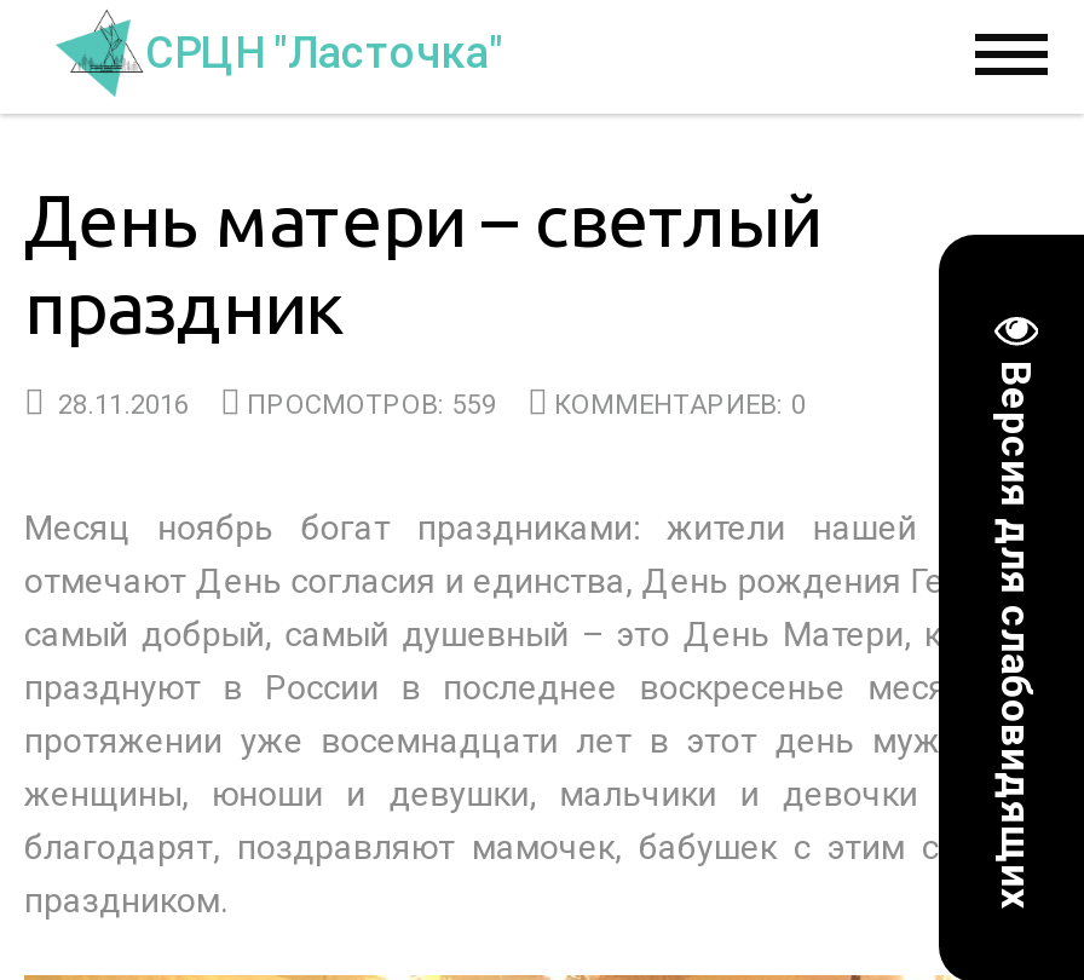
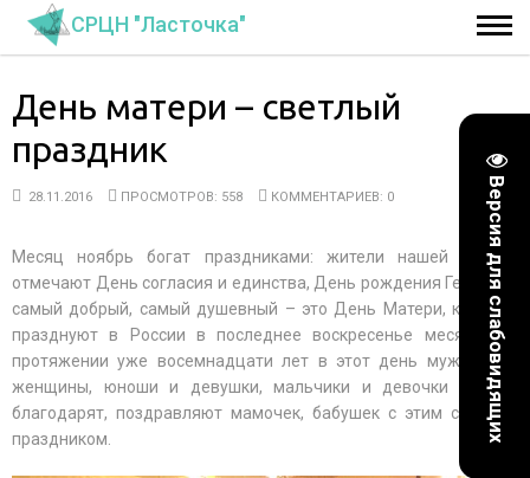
[51,390,806,421] 28.11.2016 ПРОСМОТРОВ: 559 КОММЕНТАРИЕВ: 0 -> [25,189,394,205] 28.11.2016 ПРОСМОТРОВ: 558 КОММЕНТАРИЕВ: 0

